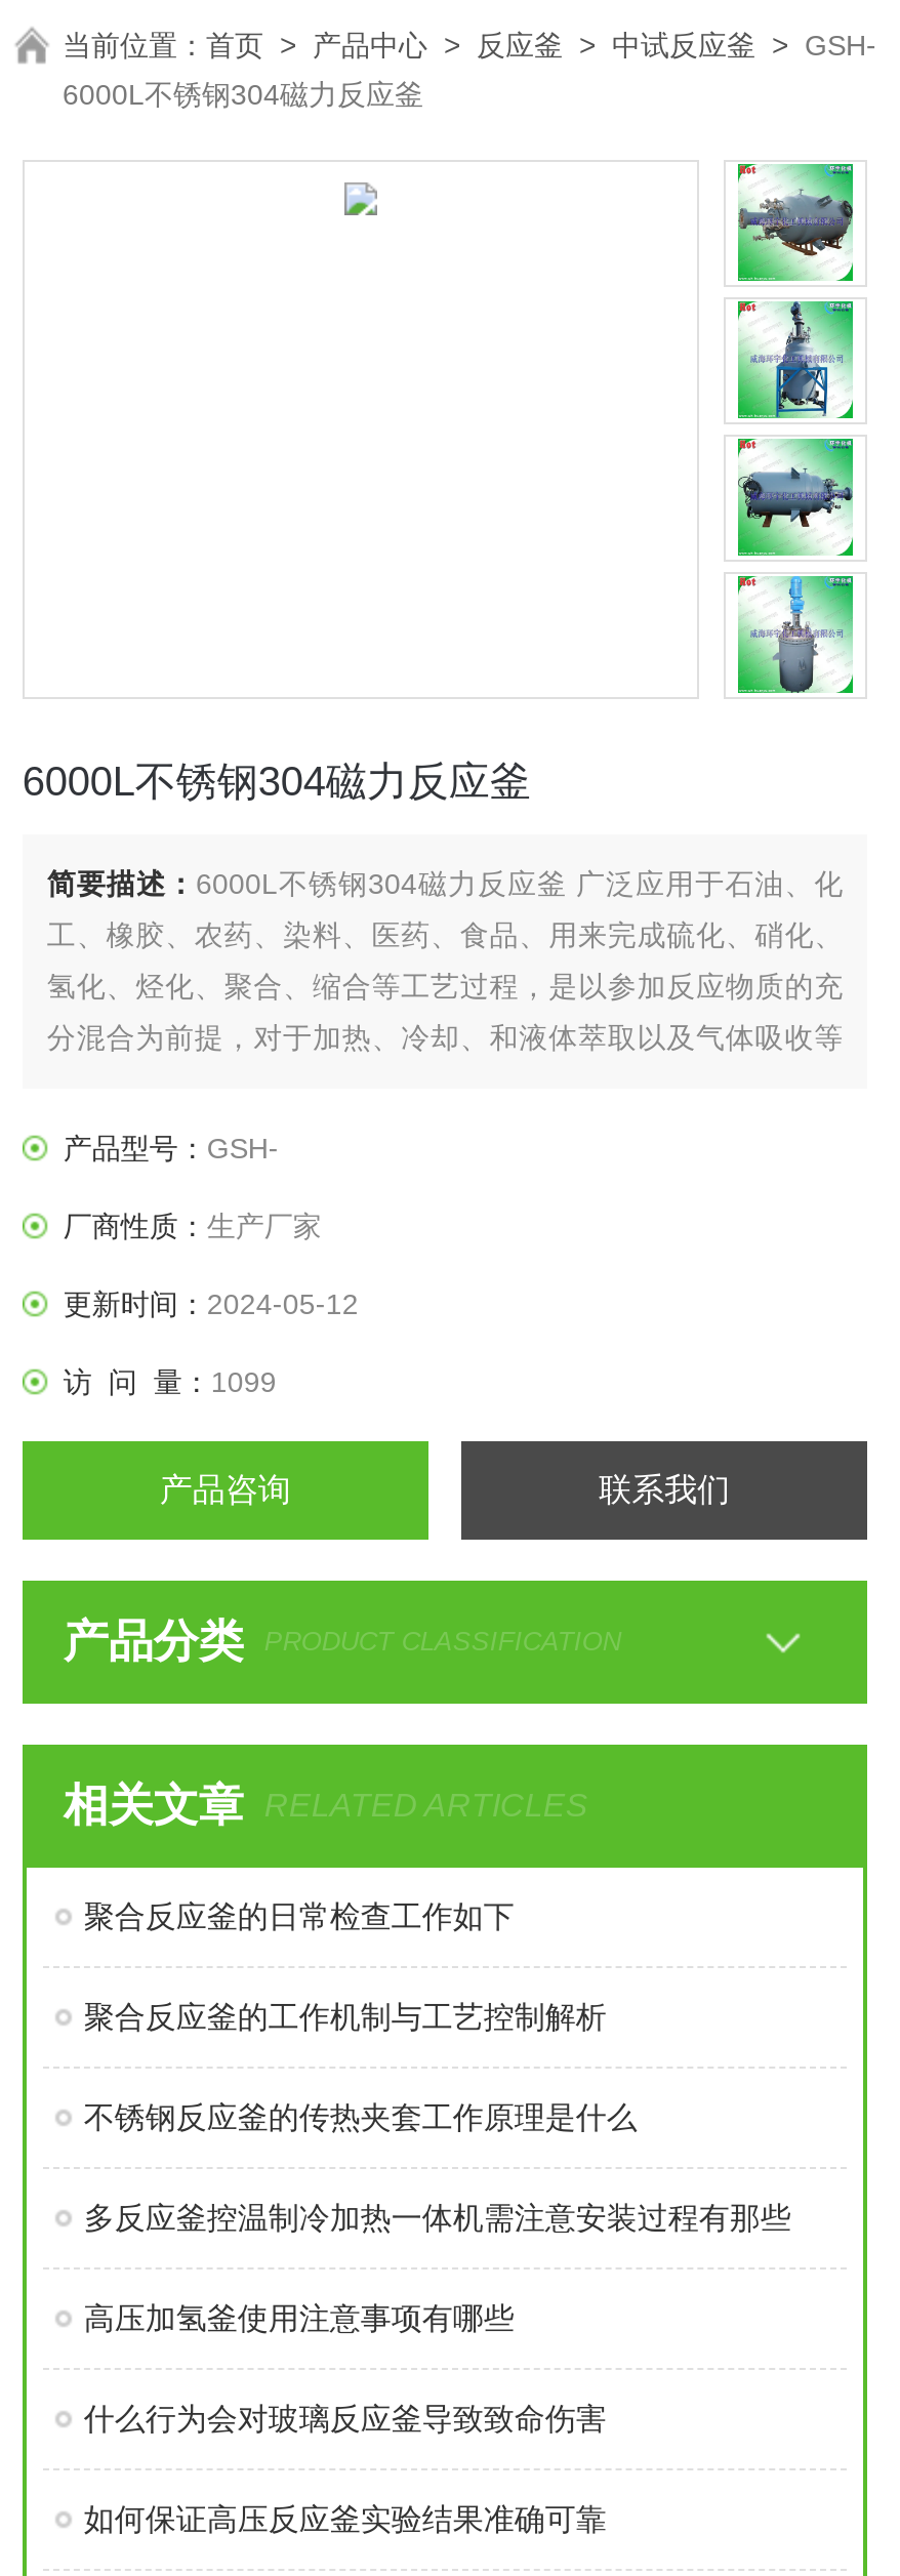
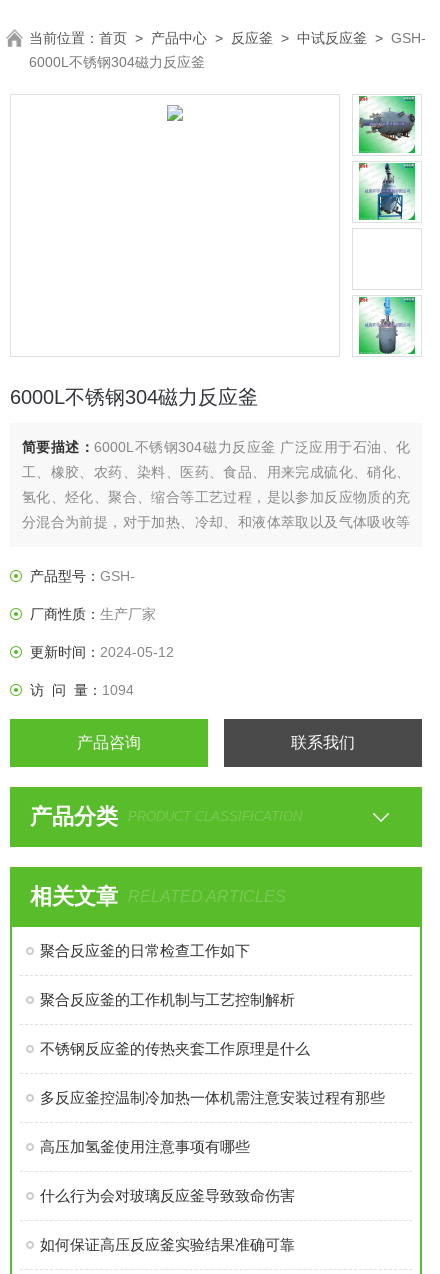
[736,437,855,558] [image] -> none
[63,1364,277,1397] 访 问 量：1099 -> [30,681,134,697] 访 问 量：1094

